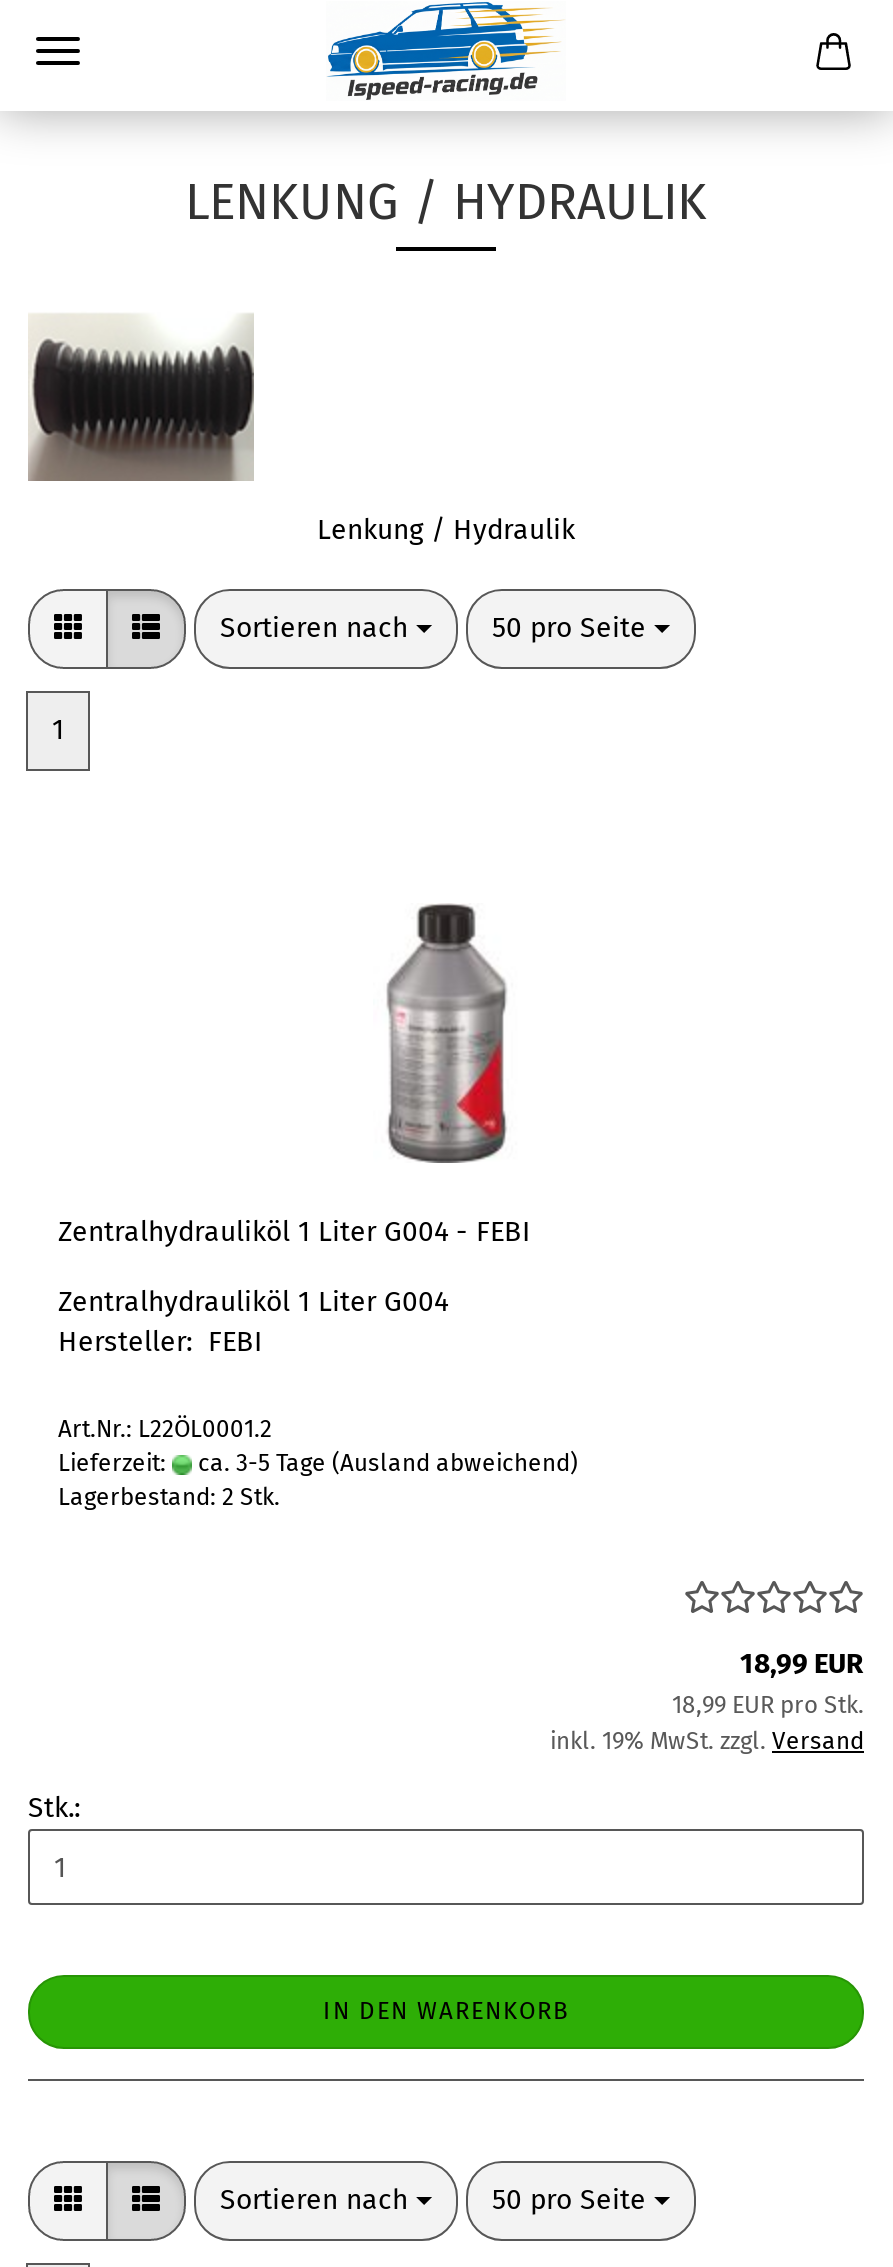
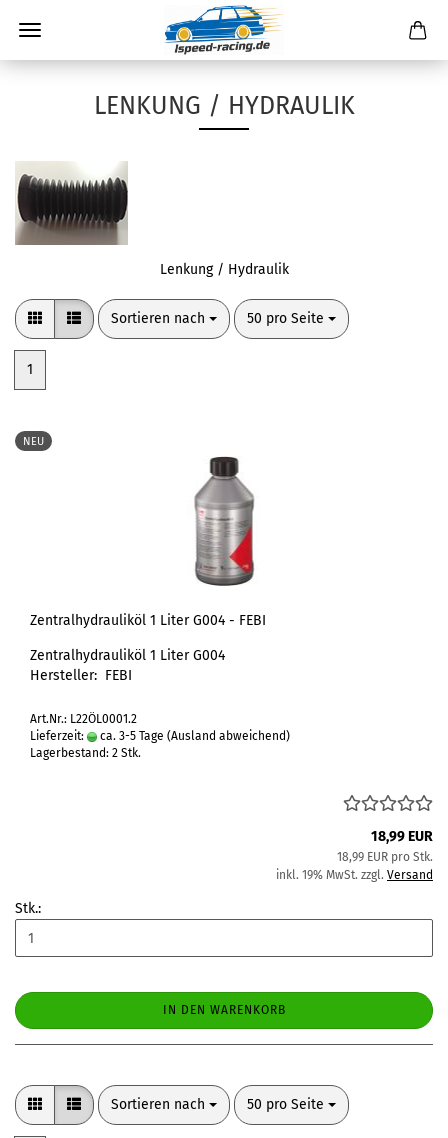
none -> [23,435,44,448] NEU

